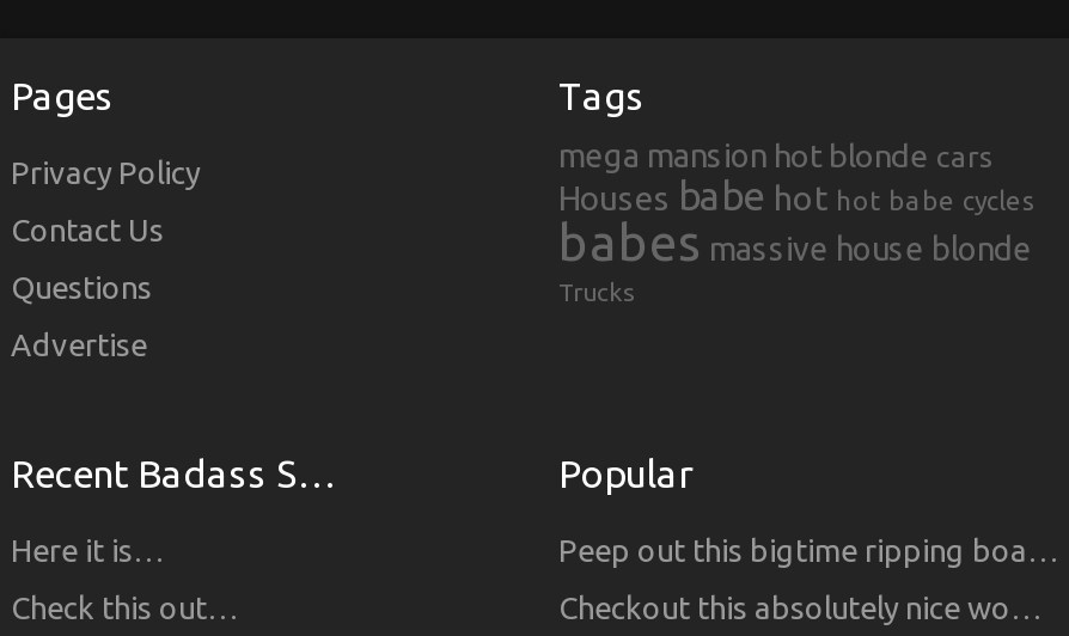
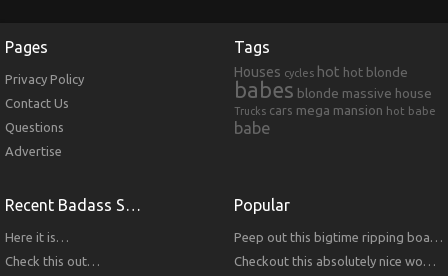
[558,137,1034,307] mega mansion hot blonde cars | Houses babe hot hot babe cycles | babes massive house blonde | Trucks -> [234,64,436,137] Houses cycles hot hot blonde | babes blonde massive house | Trucks cars mega mansion hot babe | babe

